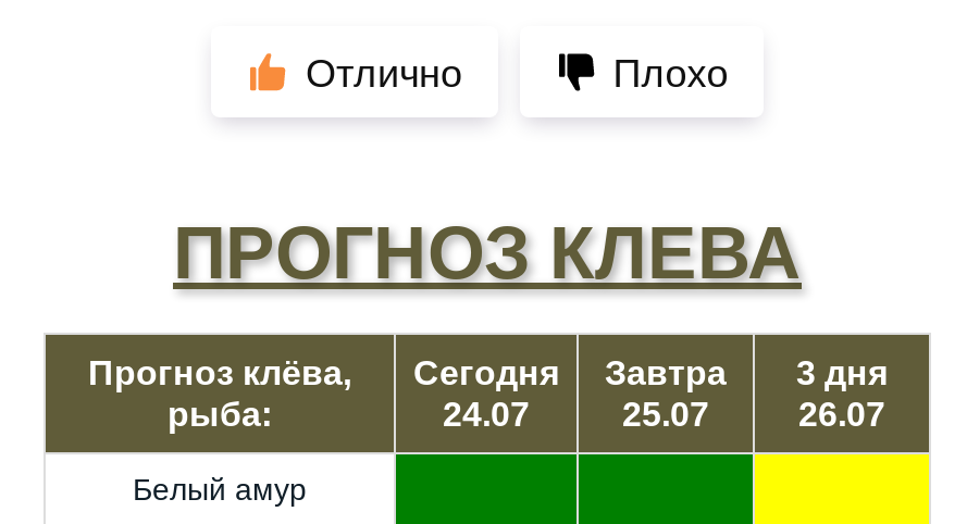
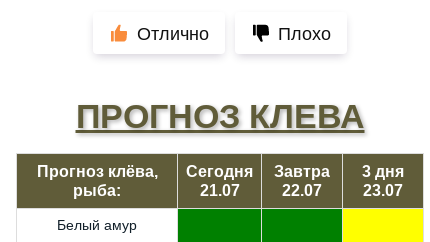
[443,396,530,433] 24.07 -> [199,182,239,199] 21.07
[622,396,709,433] 25.07 -> [282,182,322,199] 22.07
[798,396,885,433] 26.07 -> [363,182,403,199] 23.07

